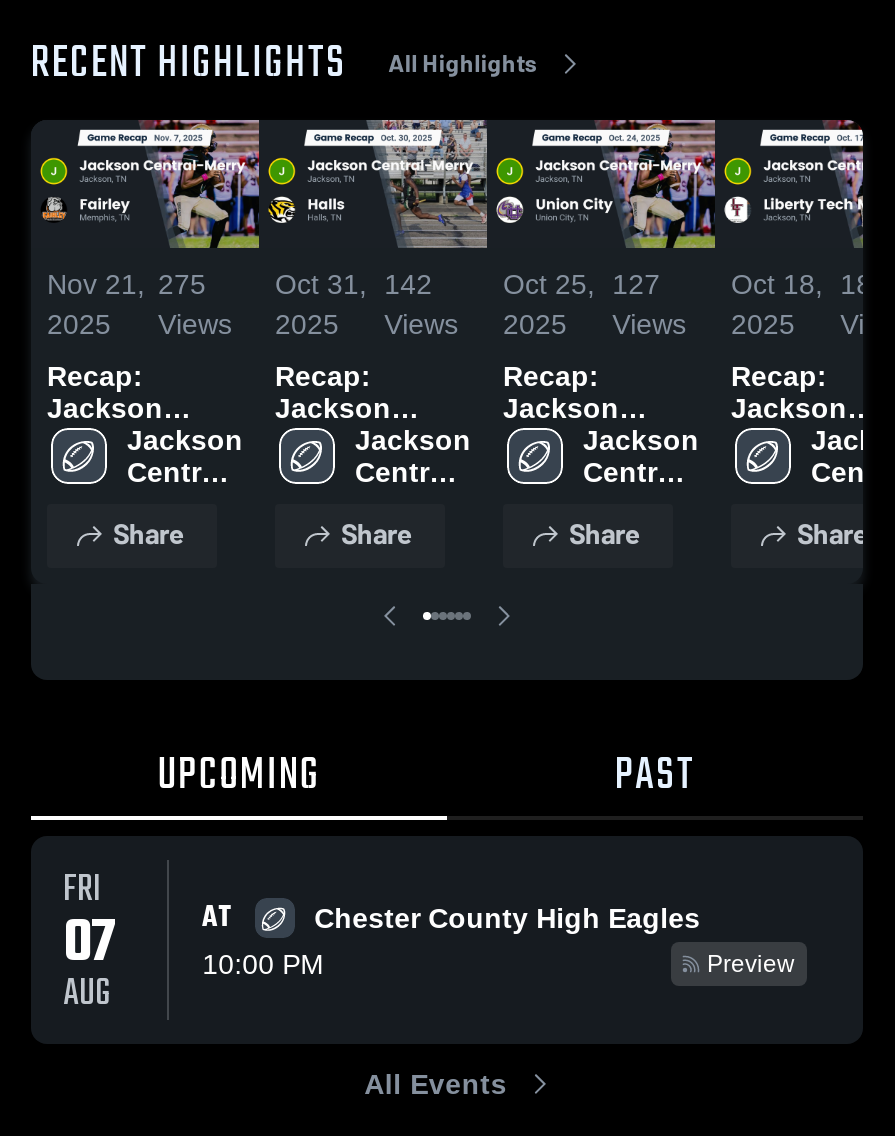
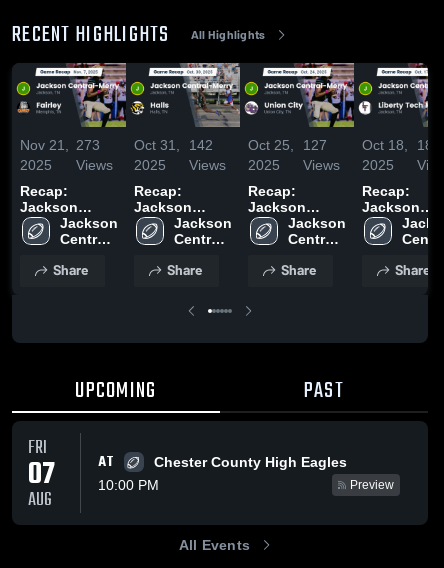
[47,268,206,300] Nov 21, 275 -> [20,137,99,153] Nov 21, 273

